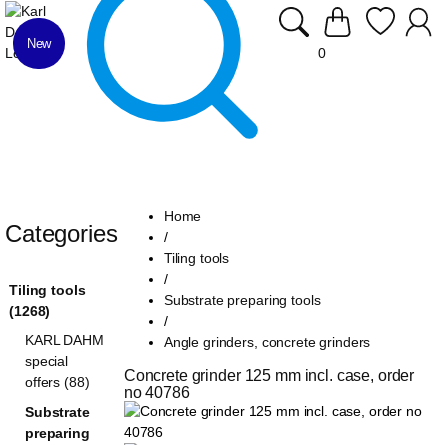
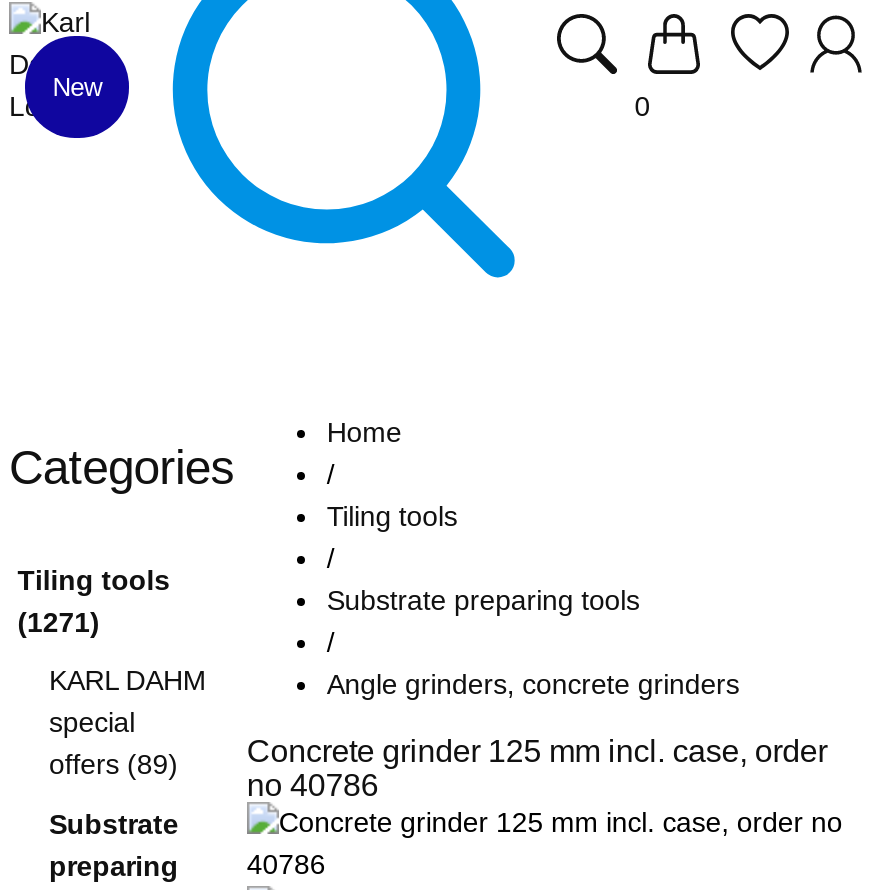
[9,303,50,319] (1268) -> [17,606,100,638] (1271)
[25,374,89,390] offers (88) -> [49,749,178,781] offers (89)

